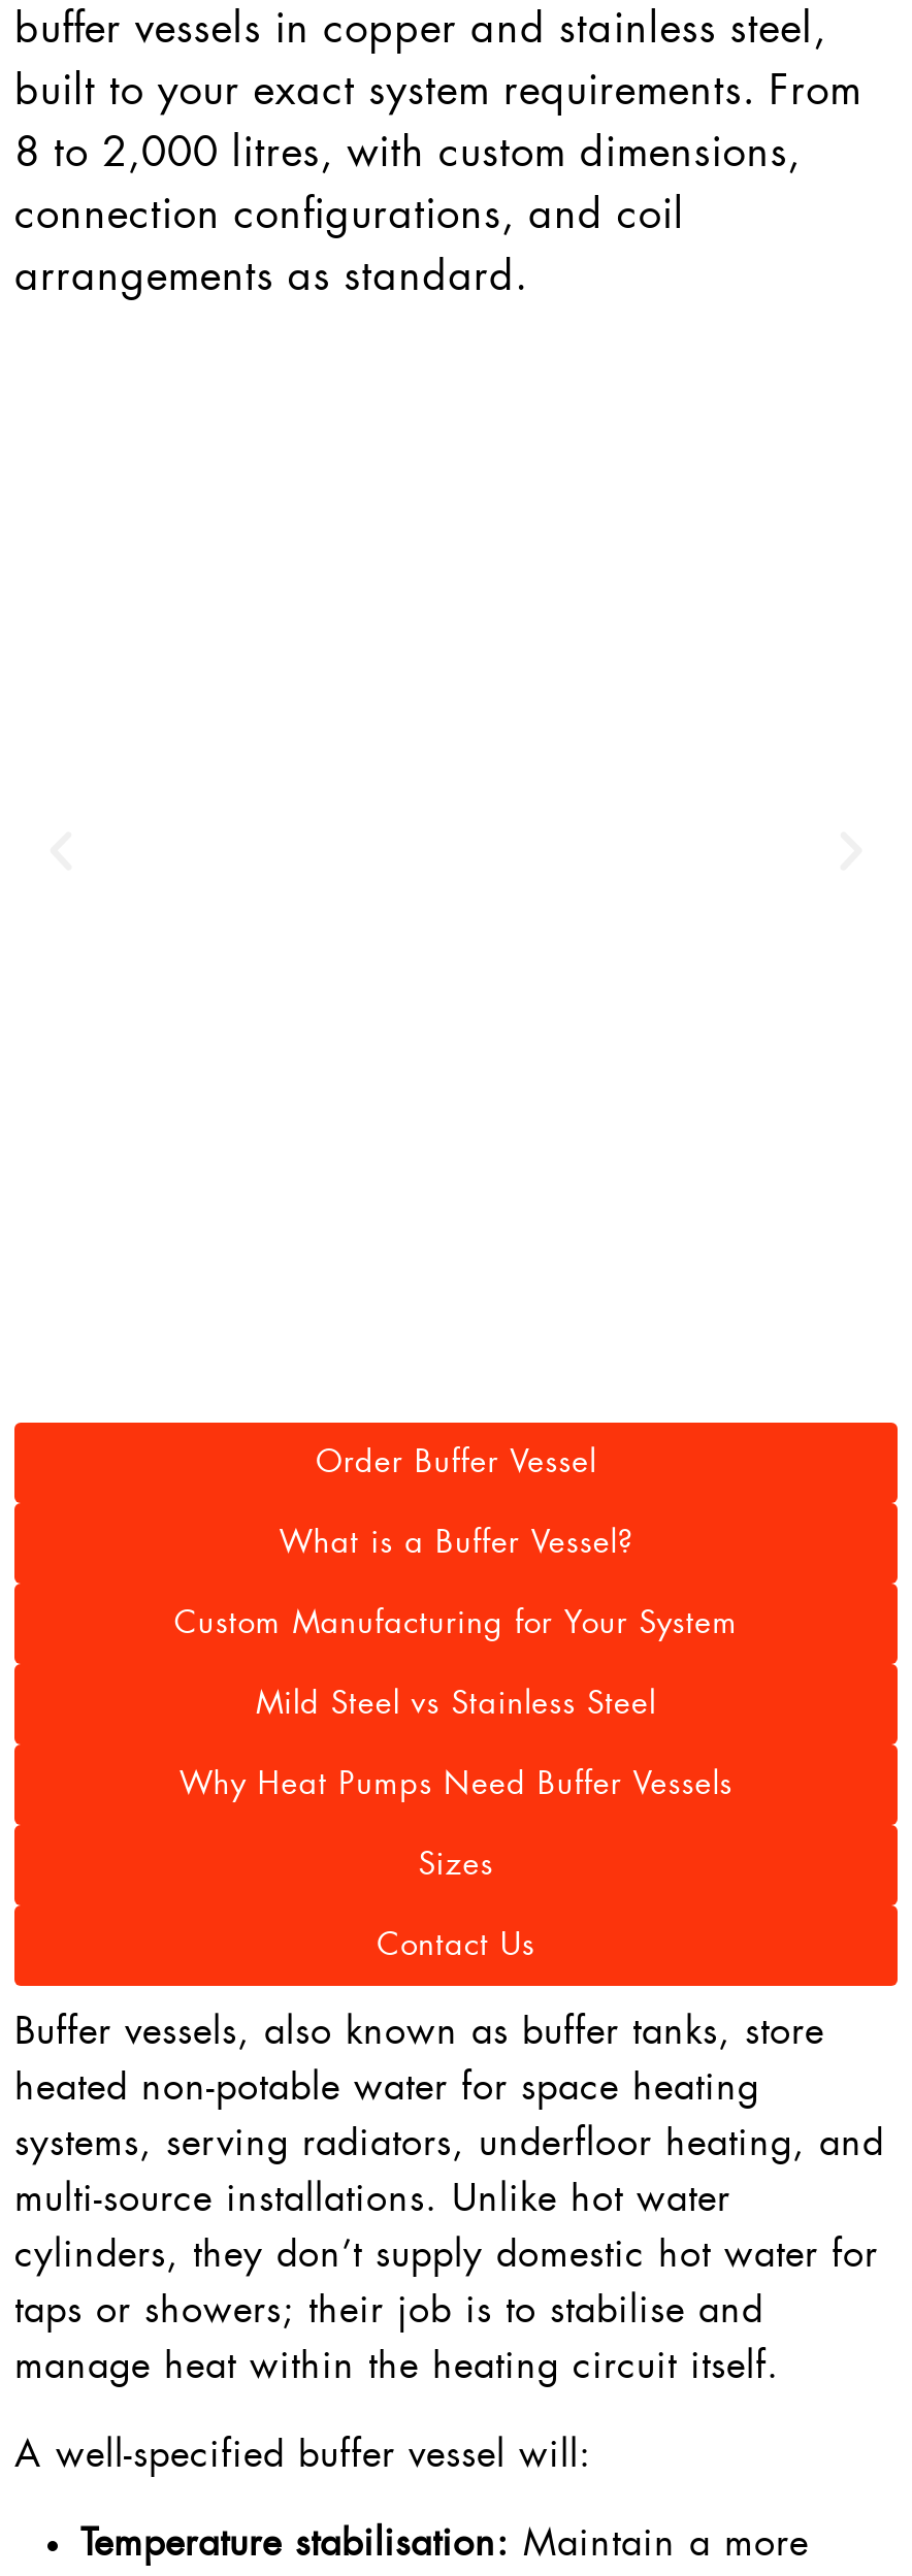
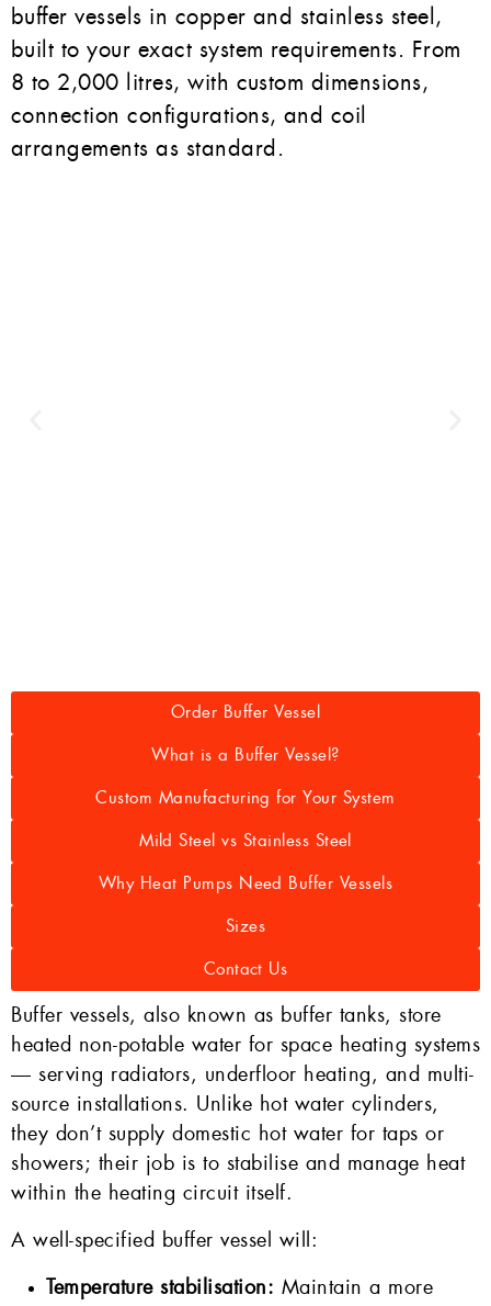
[14,2070,759,2107] heated non-potable water for space heating -> [11,1036,480,1056] heated non-potable water for space heating systems
[14,2126,884,2163] systems, serving radiators, underfloor heating, and -> [11,1066,474,1085] — serving radiators, underfloor heating, and multi-
[14,2182,730,2219] multi-source installations. Unlike hot water -> [11,1095,439,1115] source installations. Unlike hot water cylinders,
[14,2237,878,2274] cylinders, they don’t supply domestic hot water for -> [11,1125,444,1145] they don’t supply domestic hot water for taps or
[14,2293,763,2330] taps or showers; their job is to stabilise and -> [11,1154,465,1174] showers; their job is to stabilise and manage heat
[14,2349,780,2386] manage heat within the heating circuit itself. -> [11,1184,293,1204] within the heating circuit itself.

